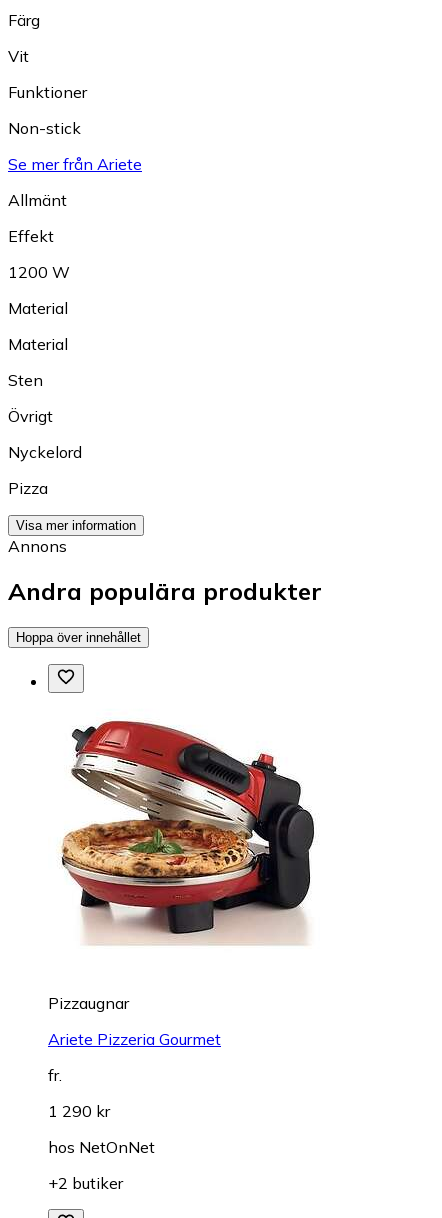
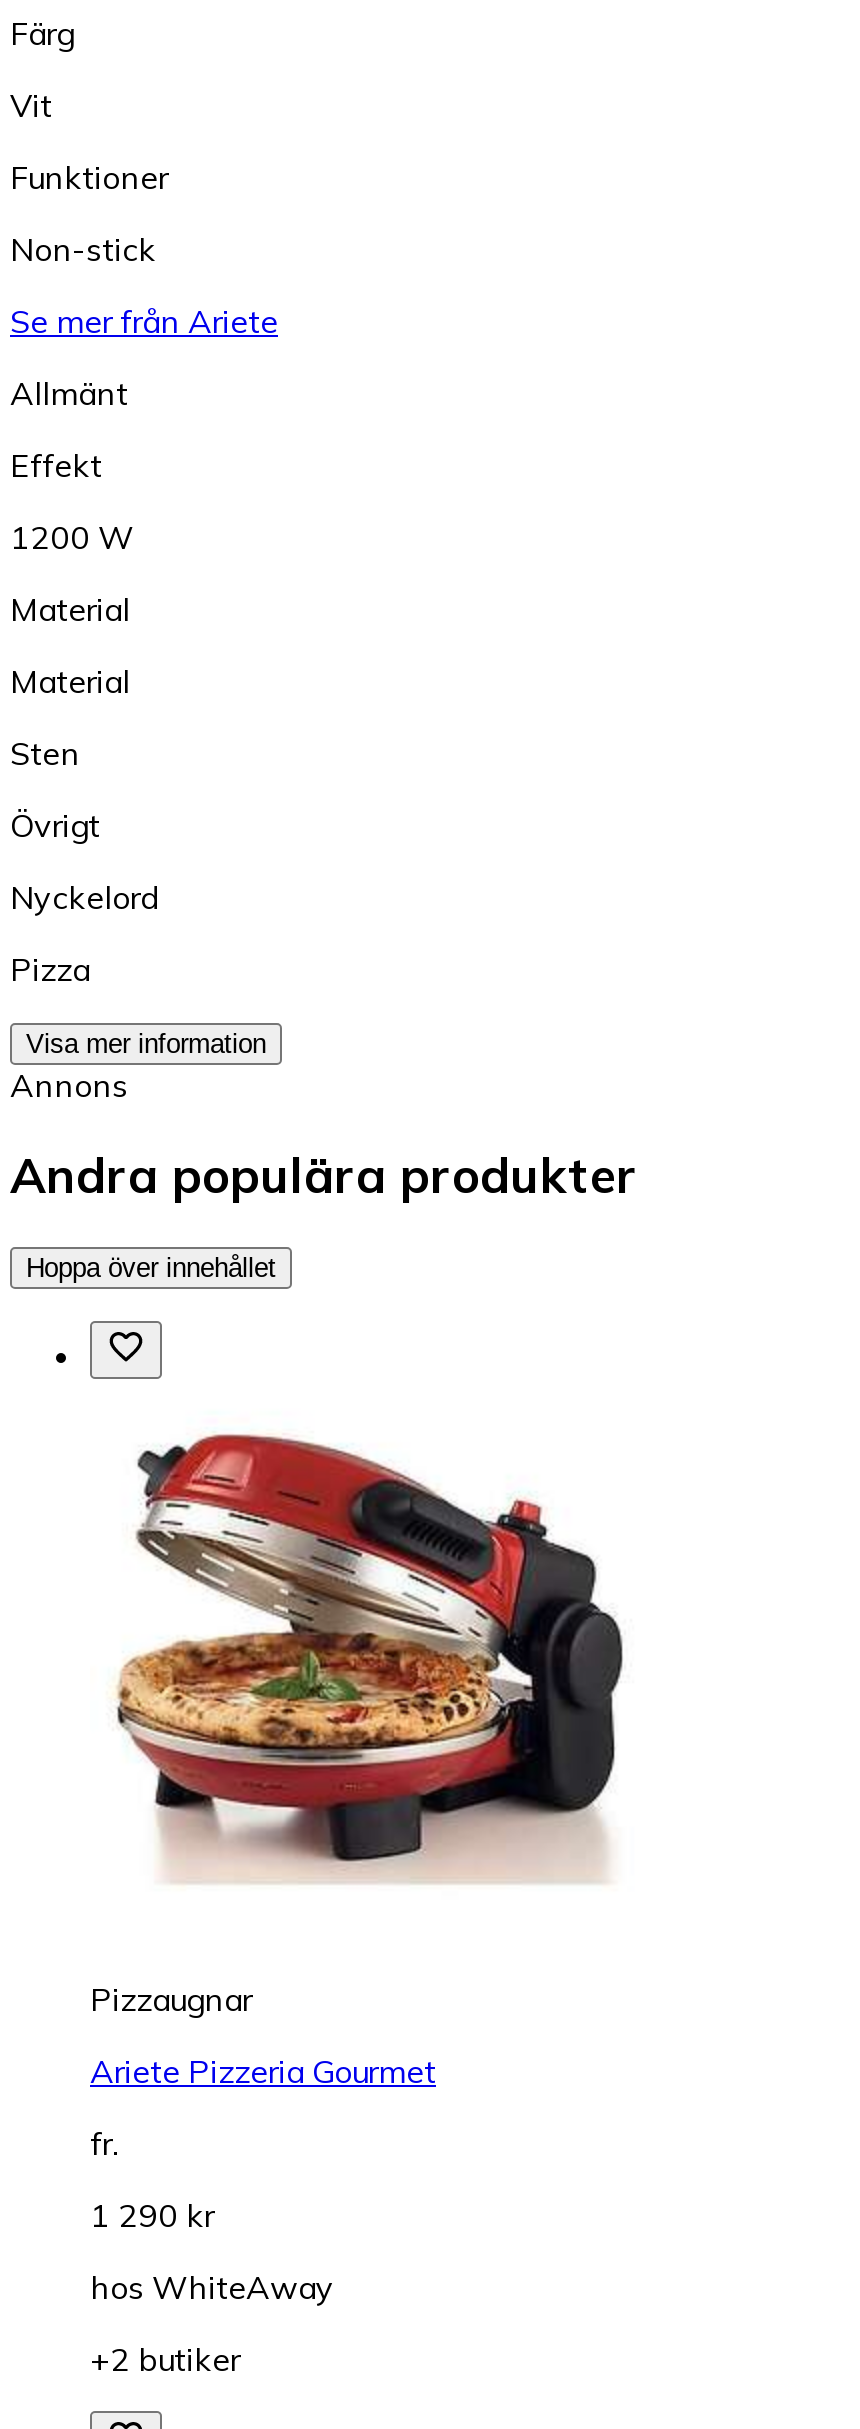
[48,1137,155,1157] hos NetOnNet -> [90,2267,334,2307] hos WhiteAway

